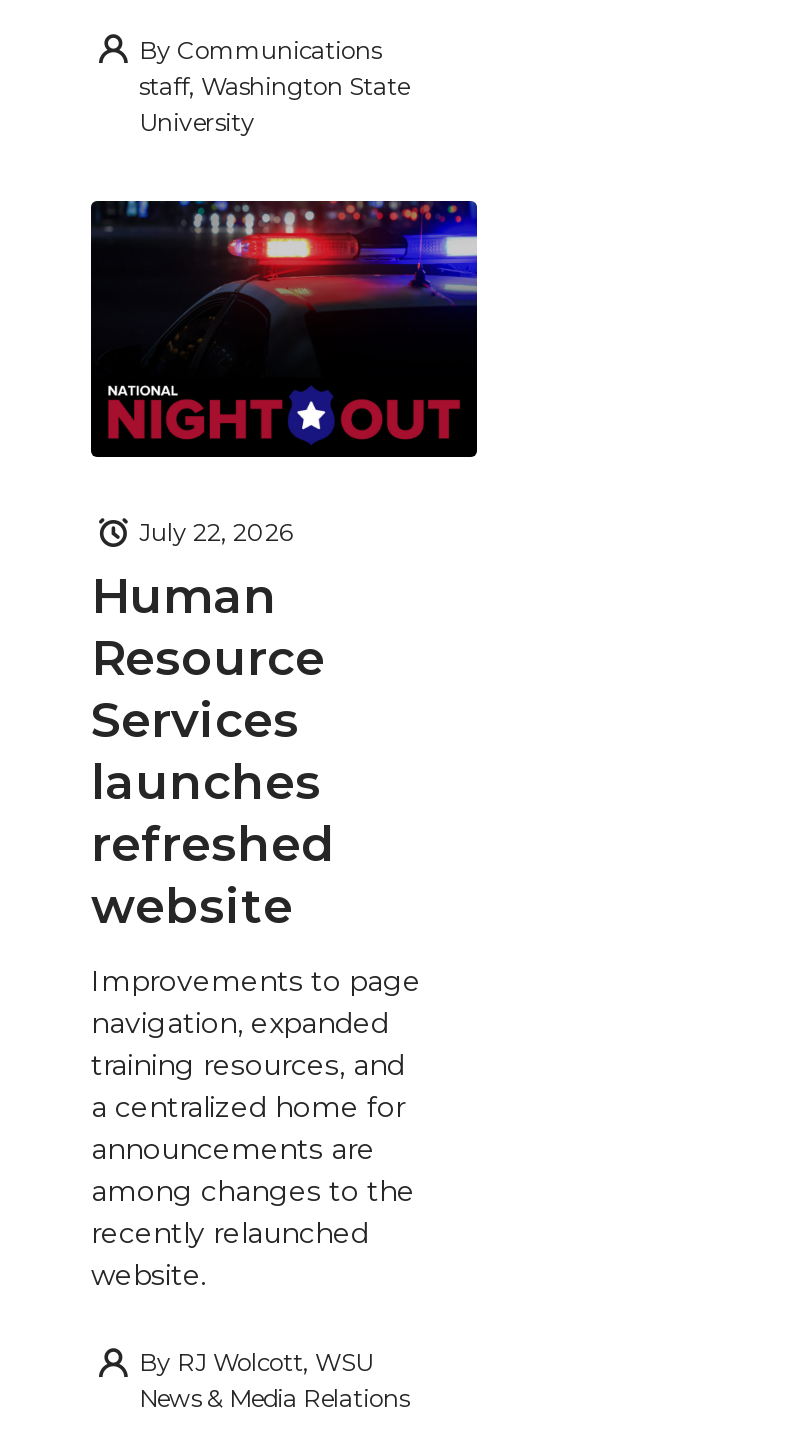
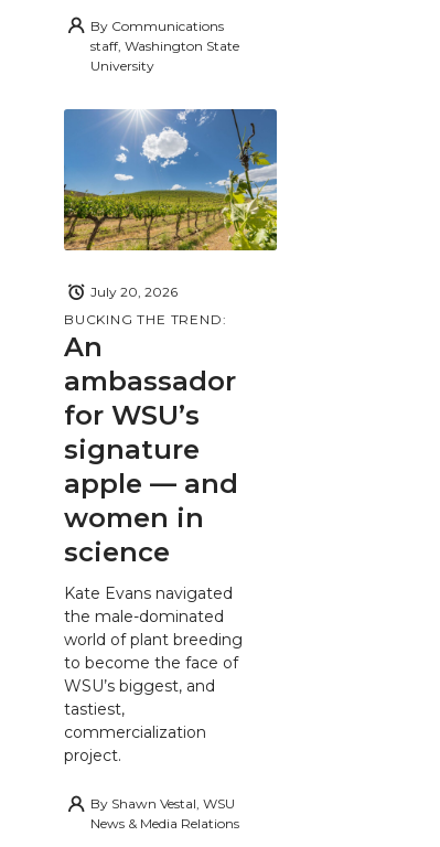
[89,199,479,547] [image] | July 22, 2026 -> [63,108,278,300] [image] | July 20, 2026
[91,566,335,934] Human | Resource | Services | launches | refreshed | website -> [64,310,238,567] BUCKING THE TREND: | An | ambassador | for WSU’s | signature | apple — and | women in | science
[91,963,421,1293] Improvements to page | navigation, expanded | training resources, and | a centralized home for | announcements are | among changes to the | recently relaunched | website. -> [64,584,243,765] Kate Evans navigated | the male-dominated | world of plant breeding | to become the face of | WSU’s biggest, and | tastiest, | commercialization | project.
[139,1348,373,1378] By RJ Wolcott, WSU -> [90,796,235,812] By Shawn Vestal, WSU

